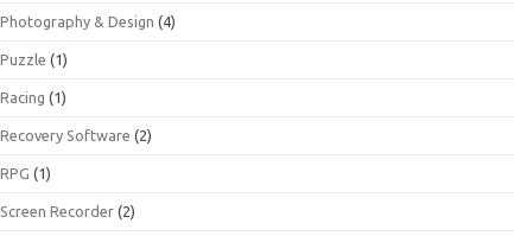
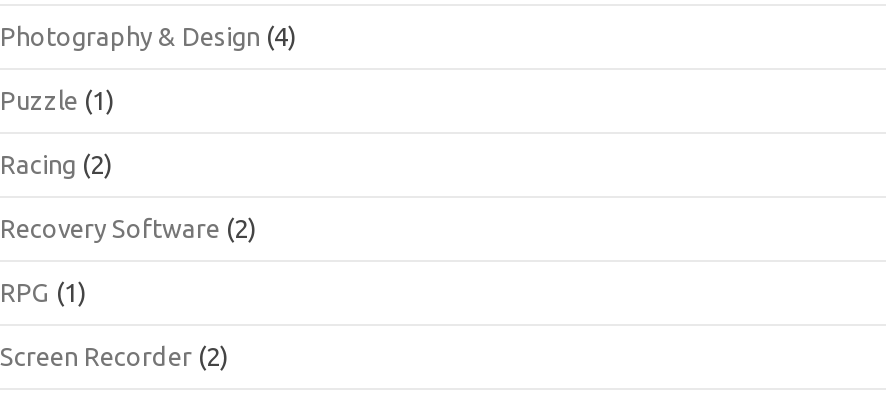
[0,89,66,106] Racing (1) -> [0,150,112,178] Racing (2)

